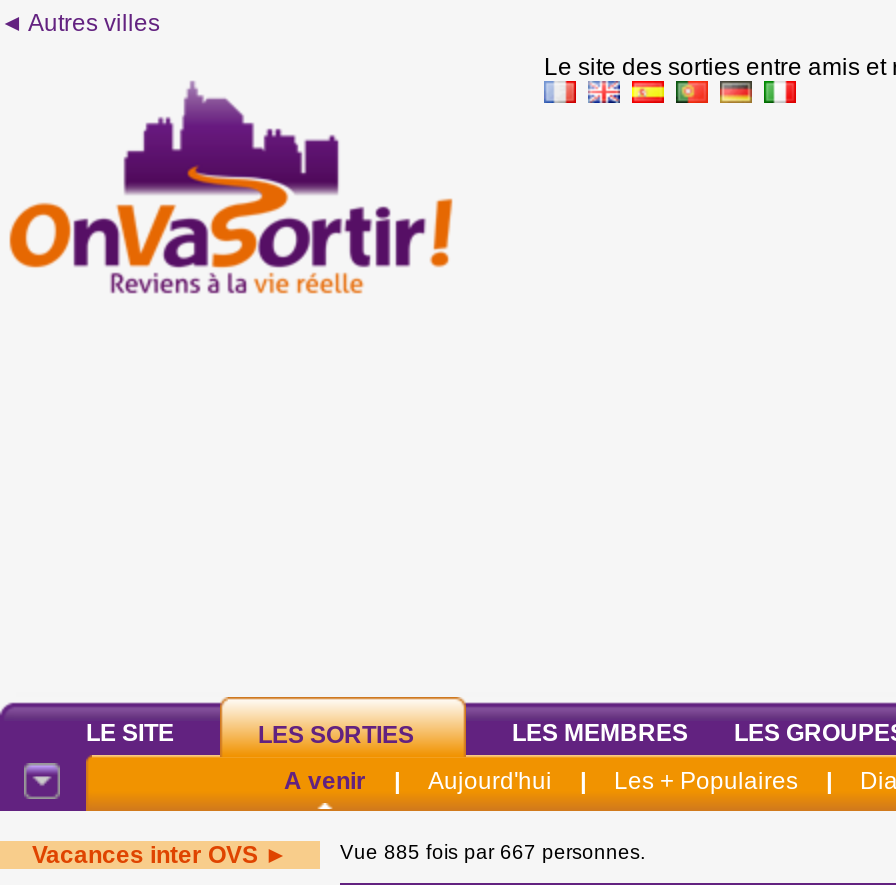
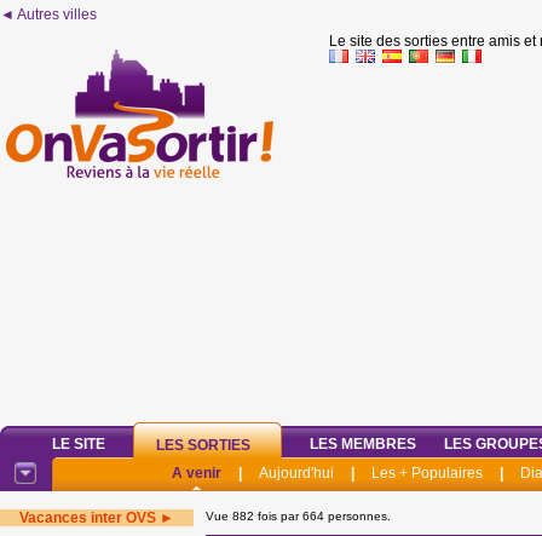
[340,841,646,863] Vue 885 fois par 667 personnes. -> [206,509,391,523] Vue 882 fois par 664 personnes.

